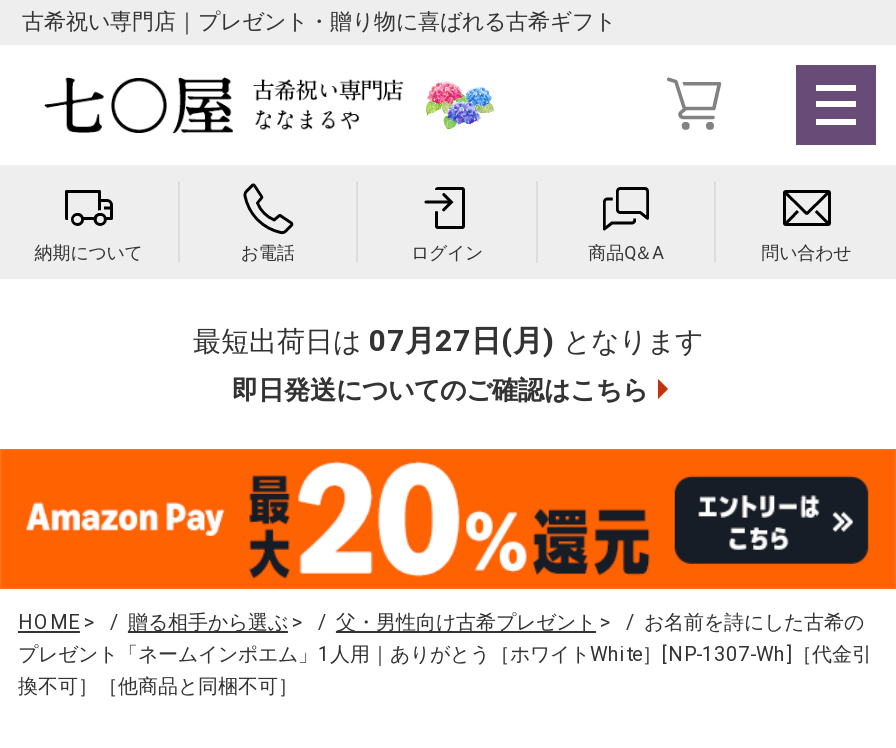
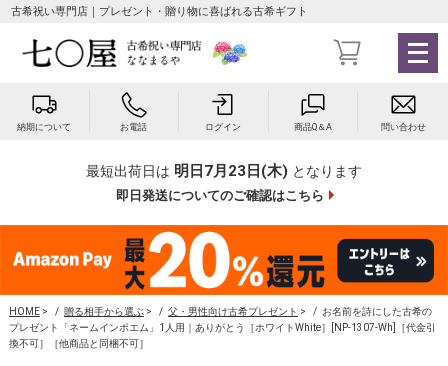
[193,323,703,359] 最短出荷日は07月27日(月)となります -> [86,162,362,180] 最短出荷日は明日7月23日(木)となります

